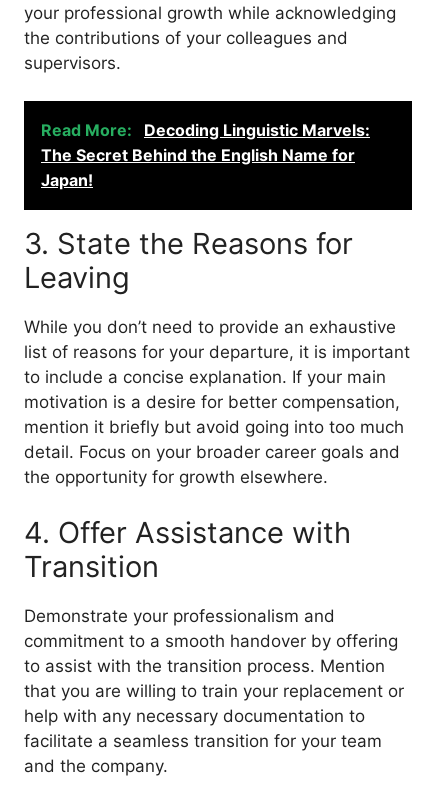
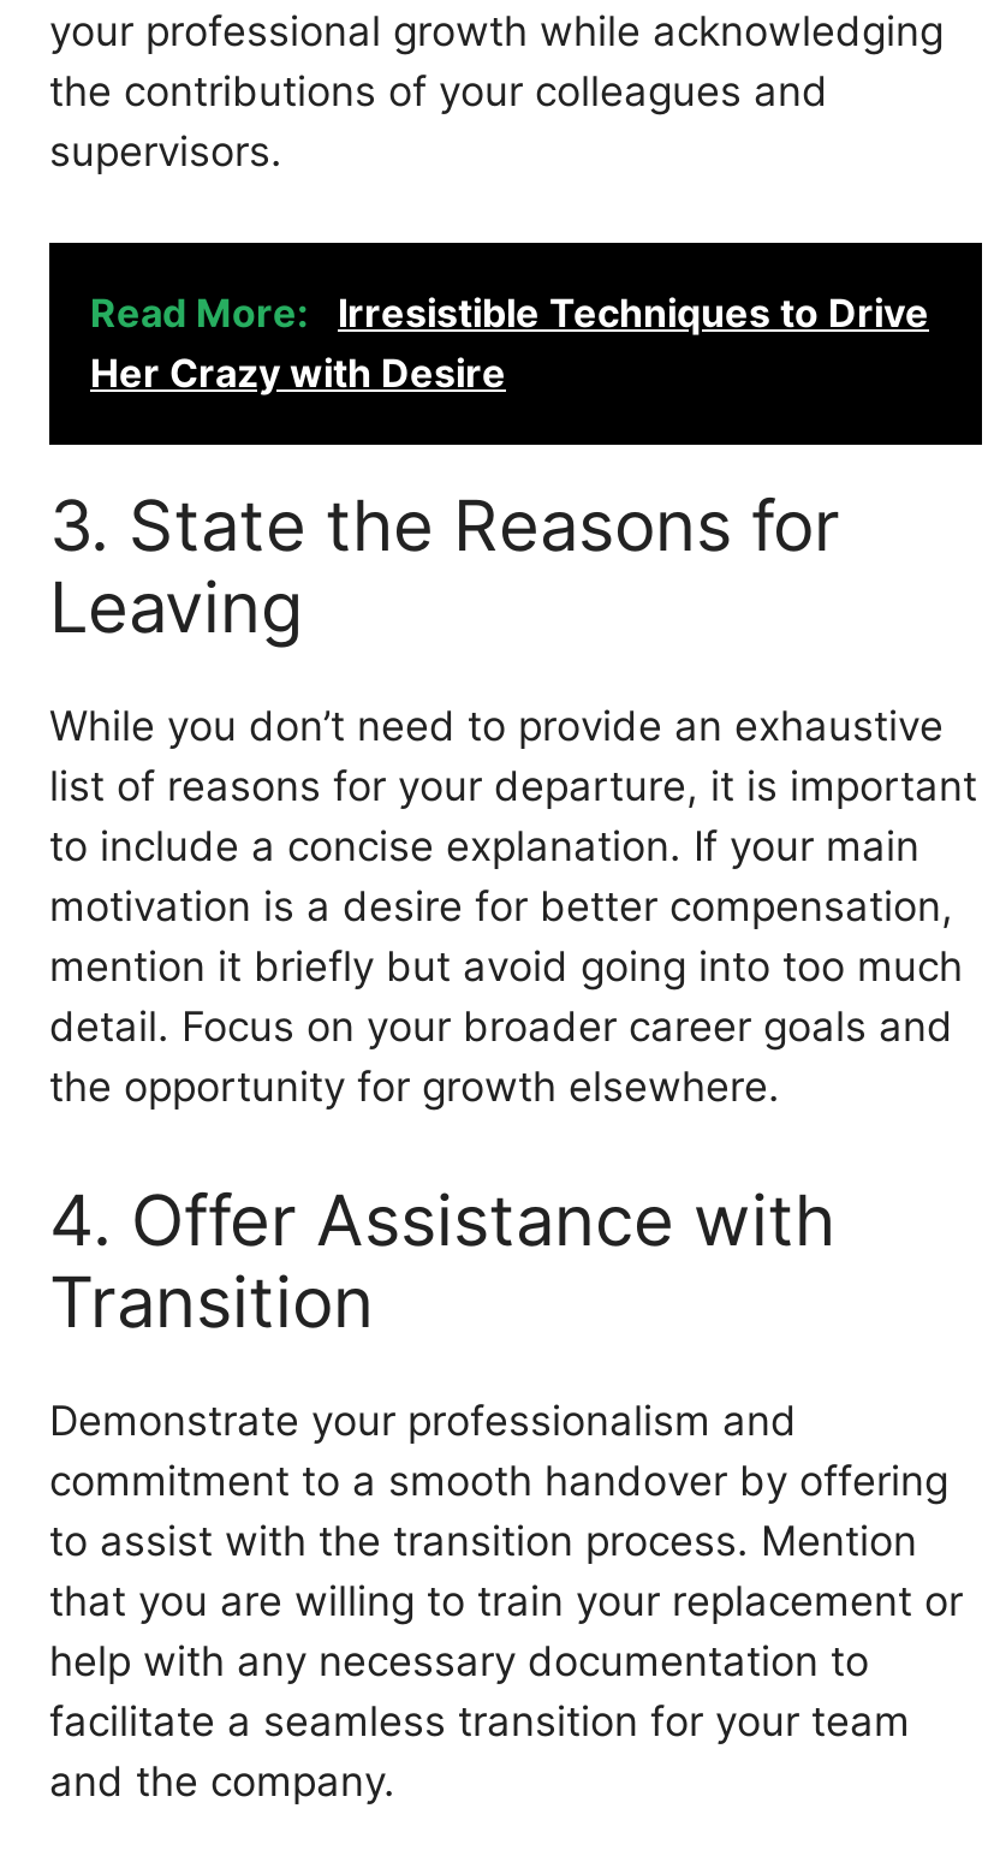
[41,120,370,190] Read More: Decoding Linguistic Marvels: | The Secret Behind the English Name for | Japan! -> [90,288,929,397] Read More: Irresistible Techniques to Drive | Her Crazy with Desire

